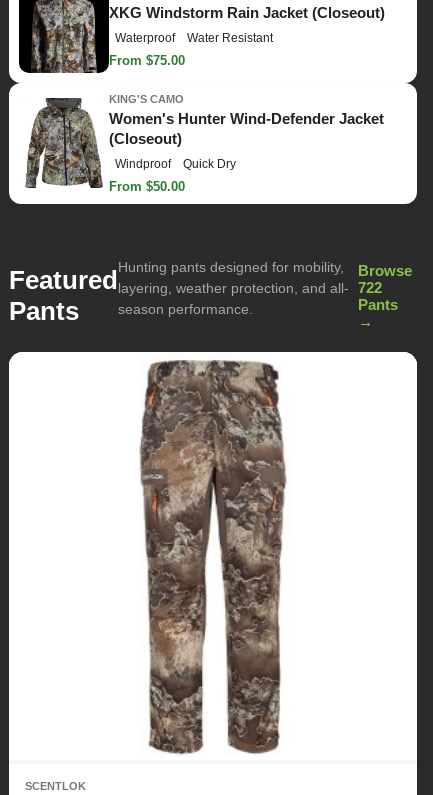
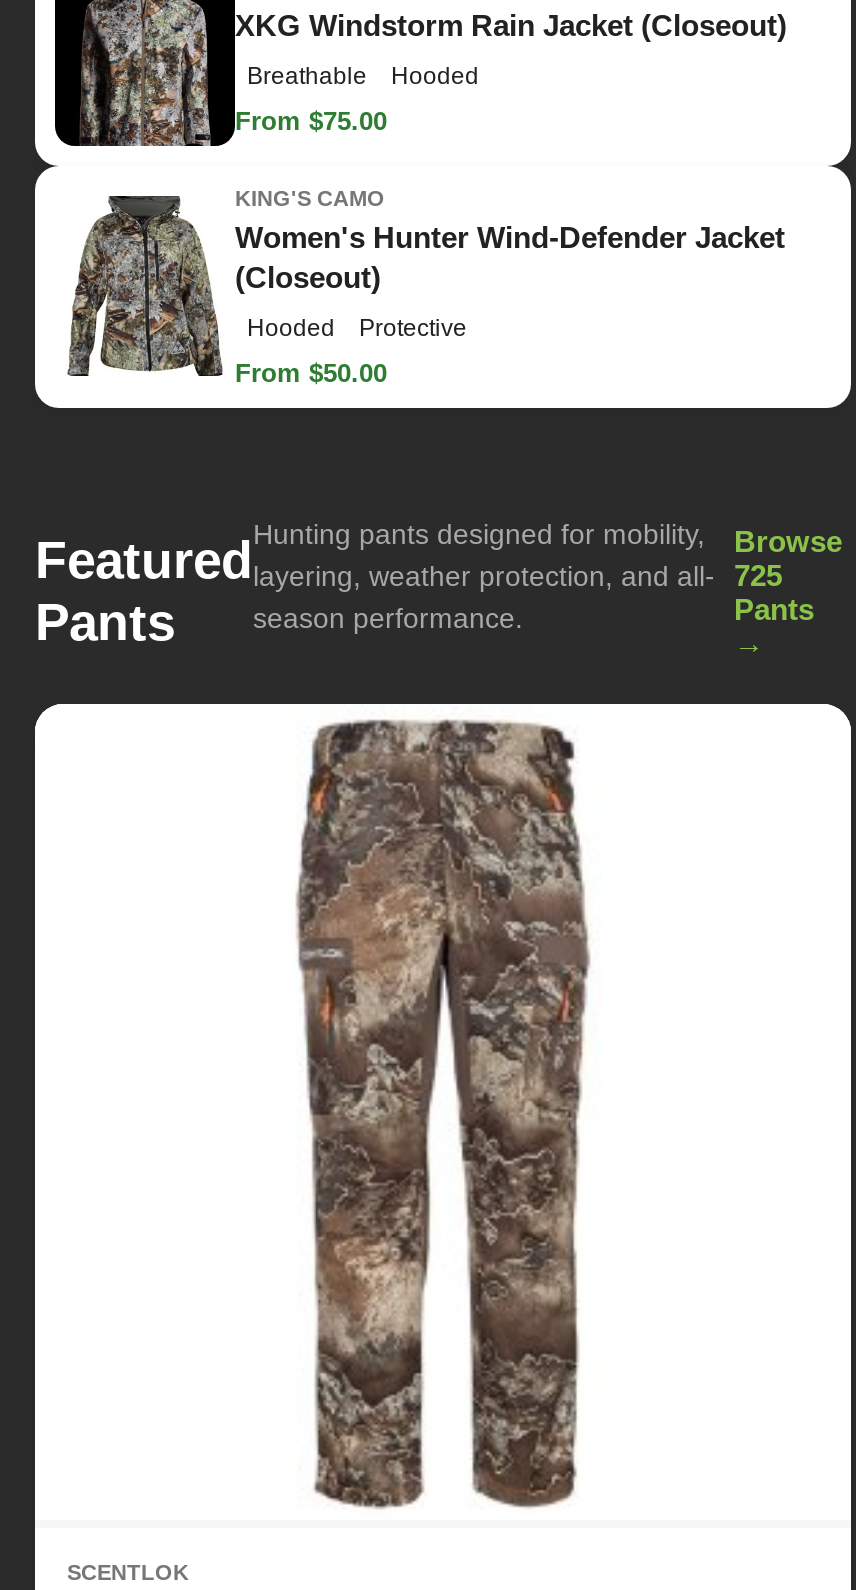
[115,31,273,45] Waterproof | Water Resistant -> [247,63,479,91] Breathable | Hooded
[115,157,236,171] Windproof | Quick Dry -> [247,314,467,342] Hooded | Protective
[9,259,412,296] Featured layering, weather protection, and all- Hunting pants designed for mobility, 722 Browse -> [35,519,842,593] Featured layering, weather protection, and all- Hunting pants designed for mobility, 725 Browse

